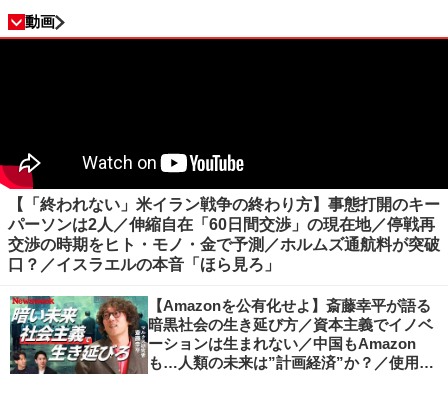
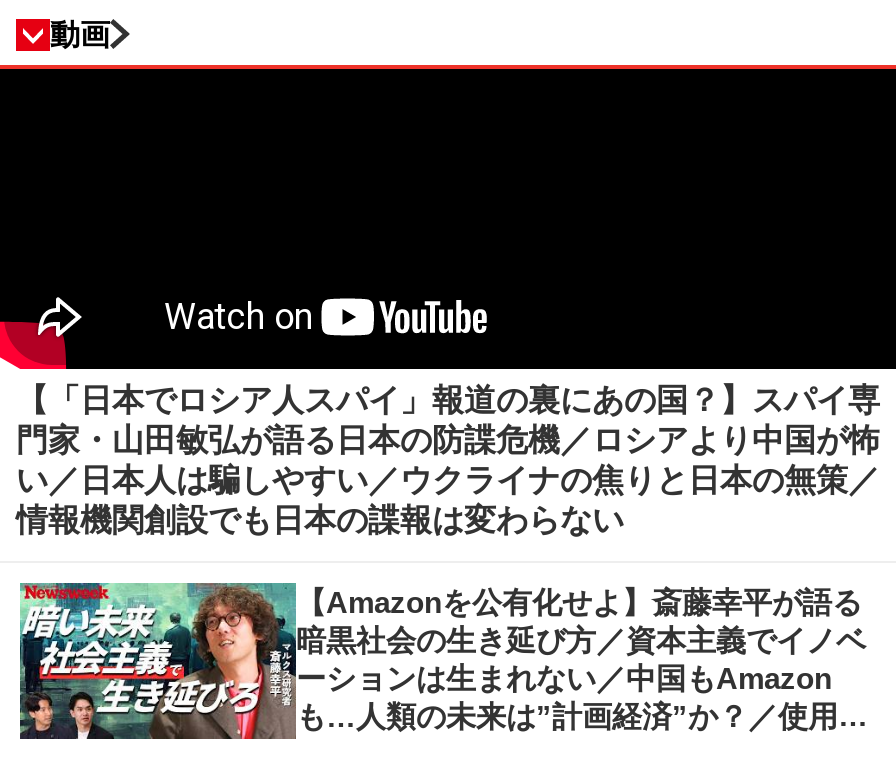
[8,196,440,273] 【「終われない」米イラン戦争の終わり方】事態打開のキー | パーソンは2人／伸縮自在「60日間交渉」の現在地／停戦再 | 交渉の時期をヒト・モノ・金で予測／ホルムズ通航料が突破 | 口？／イスラエルの本音「ほら見ろ」 -> [16,382,880,536] 【「日本でロシア人スパイ」報道の裏にあの国？】スパイ専 | 門家・山田敏弘が語る日本の防諜危機／ロシアより中国が怖 | い／日本人は騙しやすい／ウクライナの焦りと日本の無策／ | 情報機関創設でも日本の諜報は変わらない

